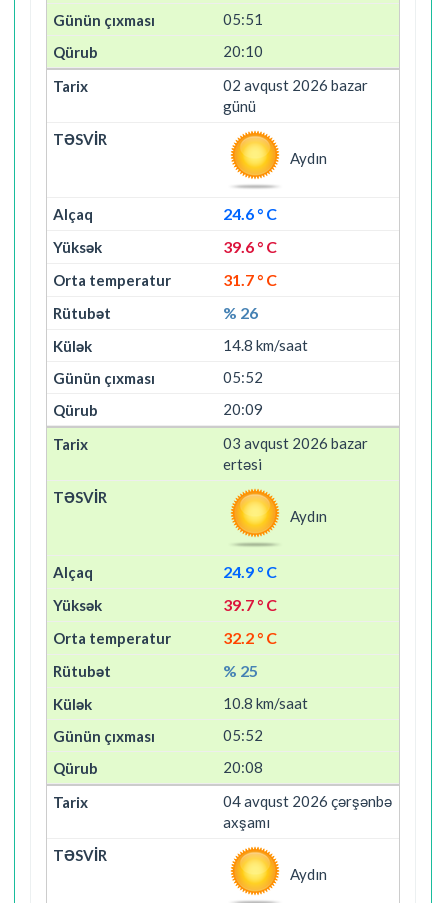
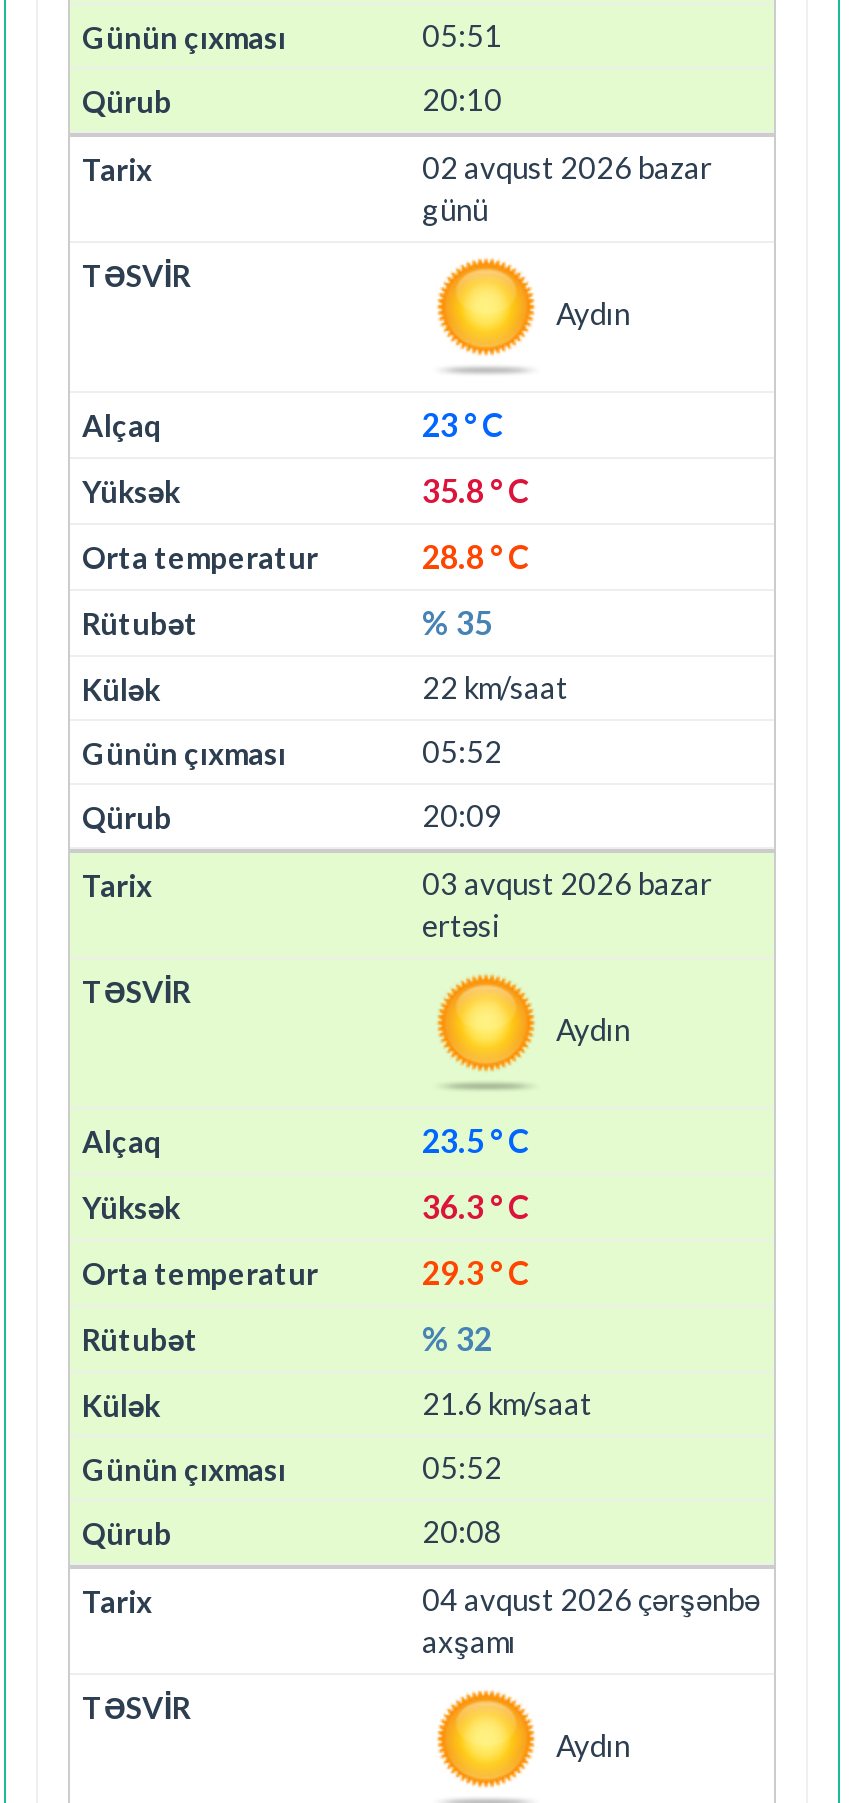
[223,203,277,222] 24.6 ° C -> [422,404,504,442] 23 ° C
[223,236,277,255] 39.6 ° C -> [422,470,530,508] 35.8 ° C
[223,269,277,288] 31.7 ° C -> [422,536,530,574] 28.8 ° C
[223,302,258,321] % 26 -> [422,602,492,640] % 35
[223,335,308,353] 14.8 km/saat -> [422,668,568,704] 22 km/saat
[223,561,277,580] 24.9 ° C -> [422,1120,530,1158] 23.5 ° C
[223,594,277,613] 39.7 ° C -> [422,1186,530,1224] 36.3 ° C
[223,627,277,646] 32.2 ° C -> [422,1252,530,1290] 29.3 ° C
[223,660,258,679] % 25 -> [422,1318,492,1356] % 32
[223,693,308,711] 10.8 km/saat -> [422,1384,592,1420] 21.6 km/saat

